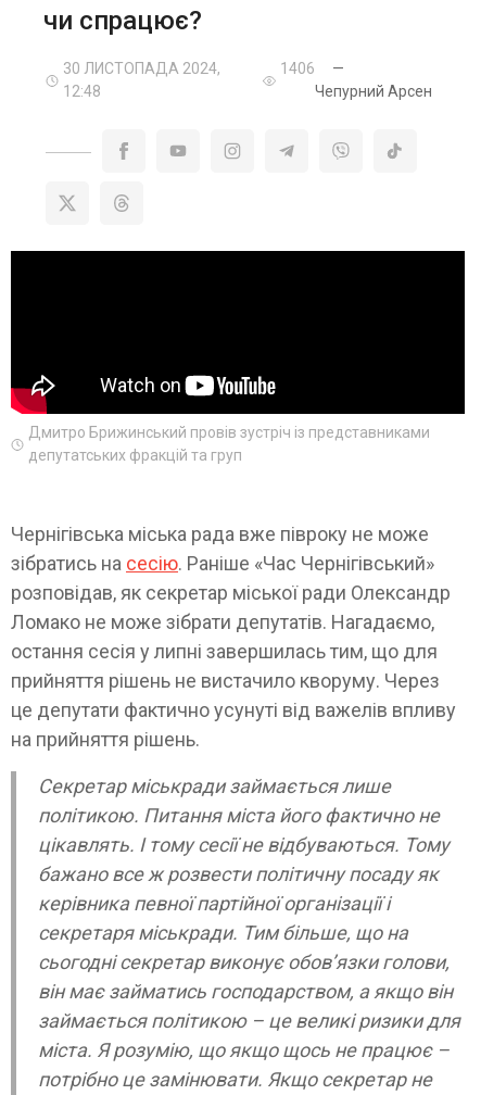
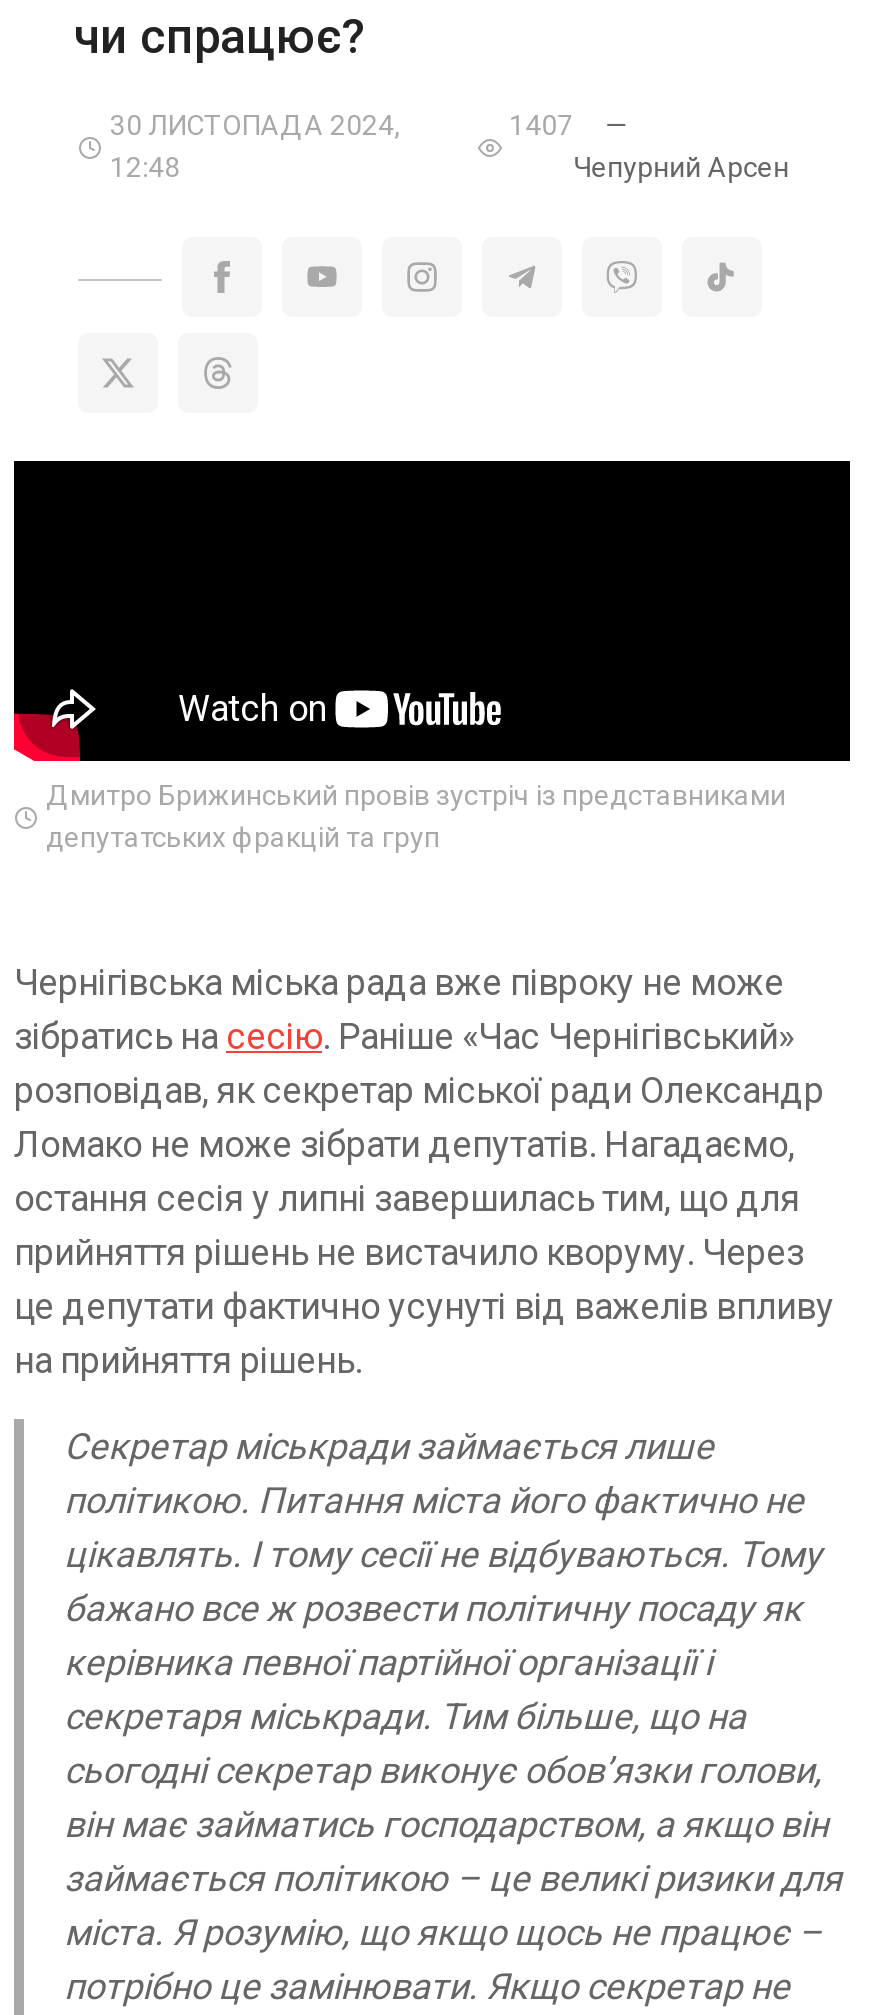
[280,60,315,77] 1406 -> [509,109,573,141] 1407

